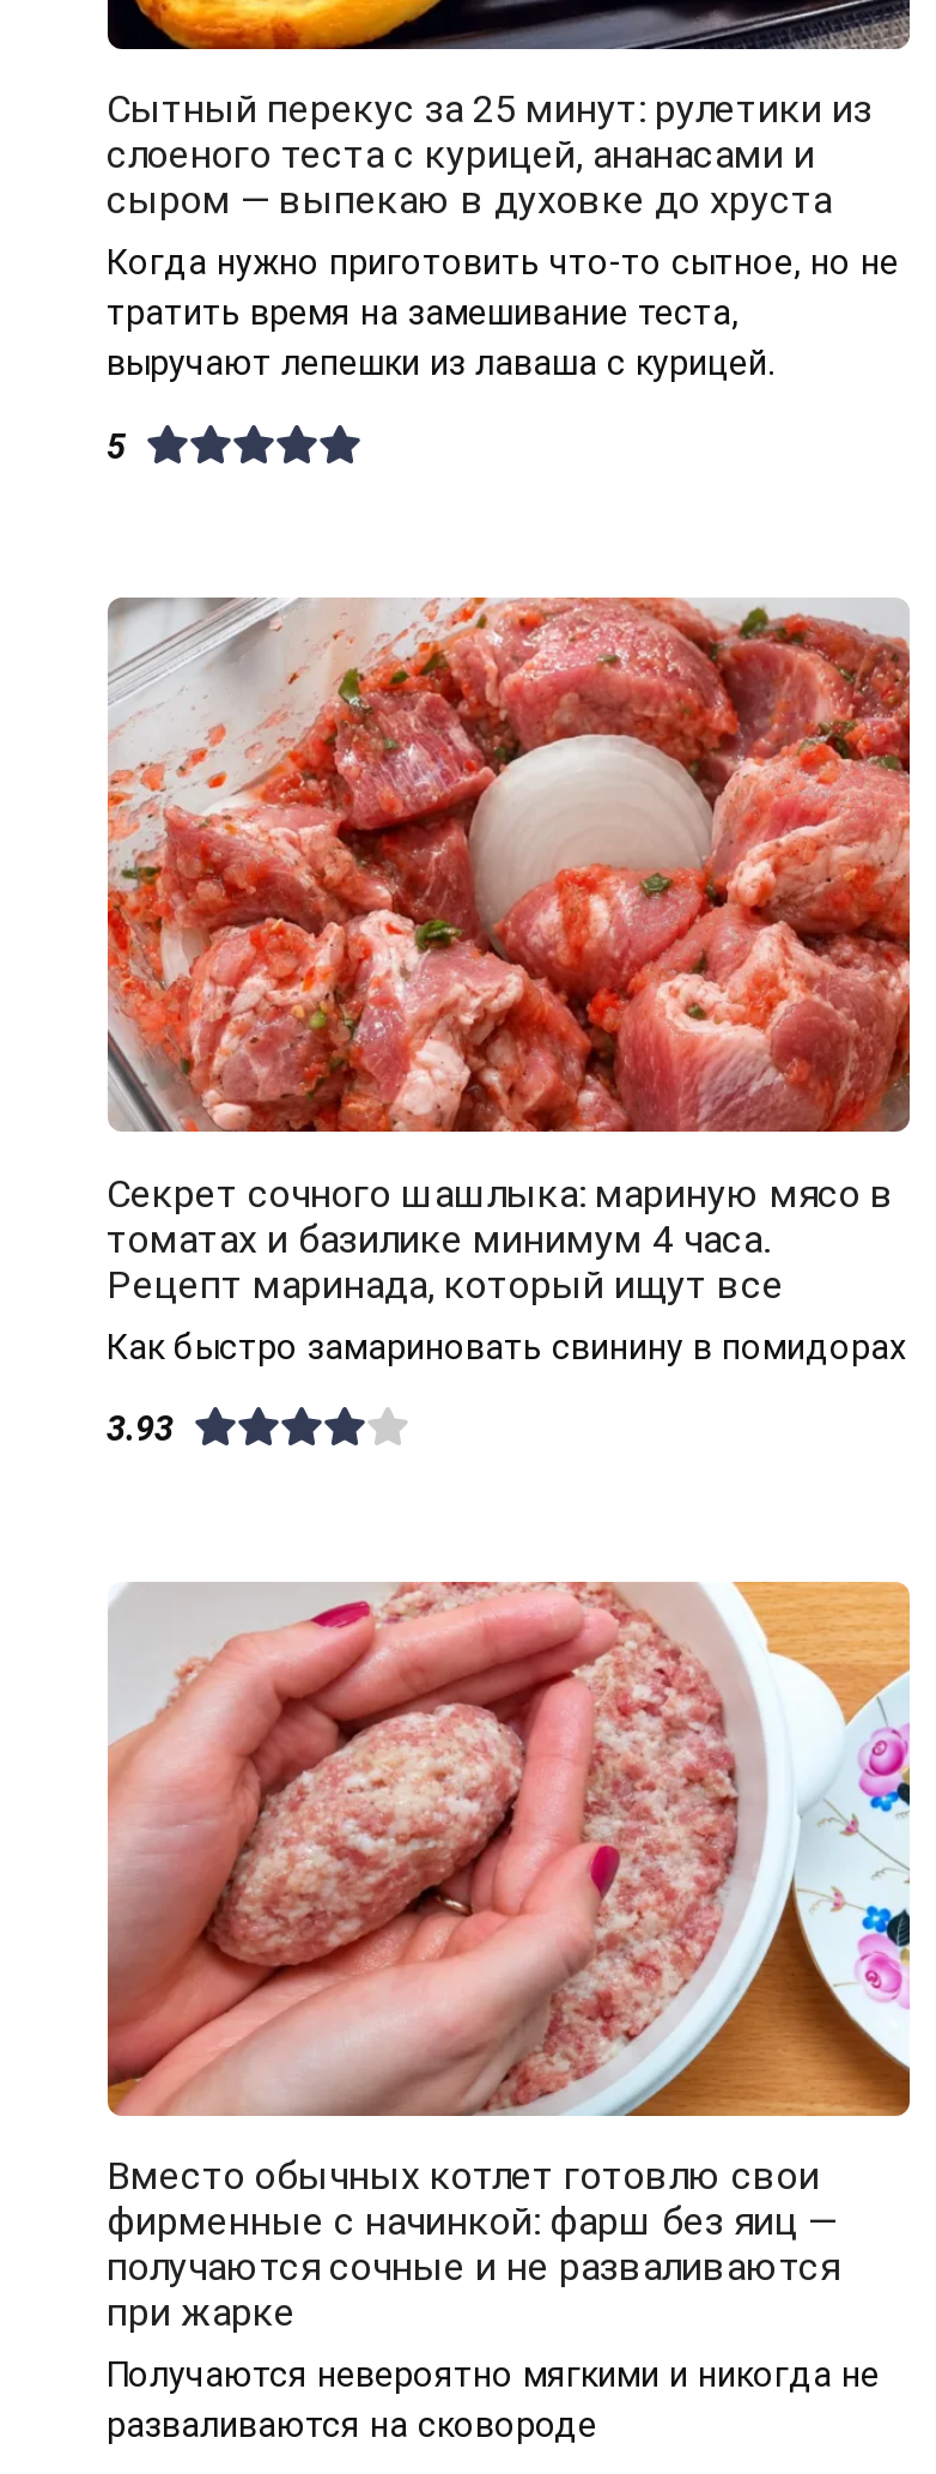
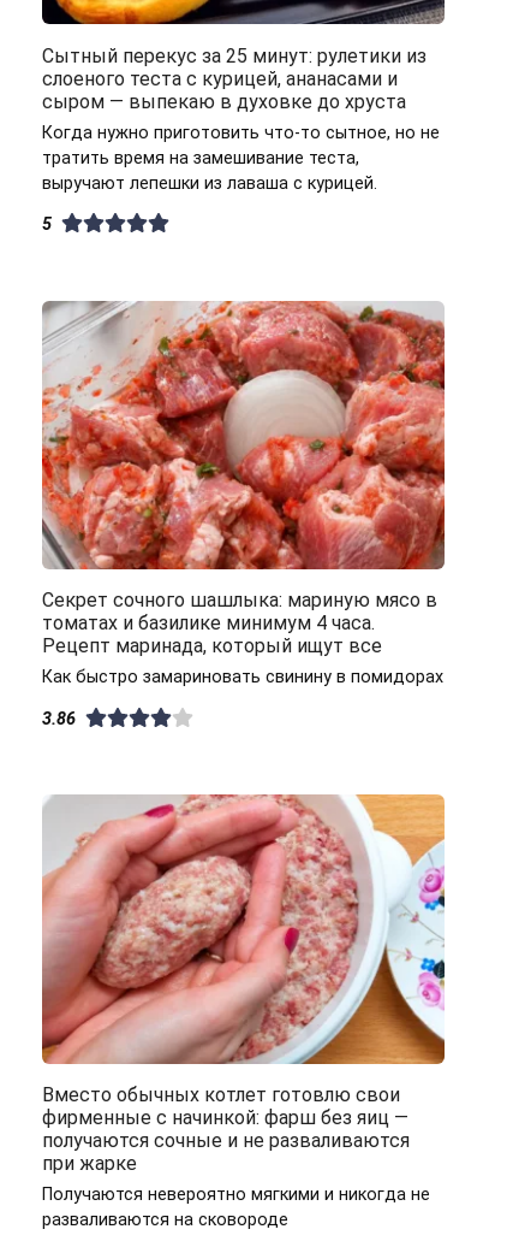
[107,1410,174,1451] 3.93 -> [41,709,75,729] 3.86

